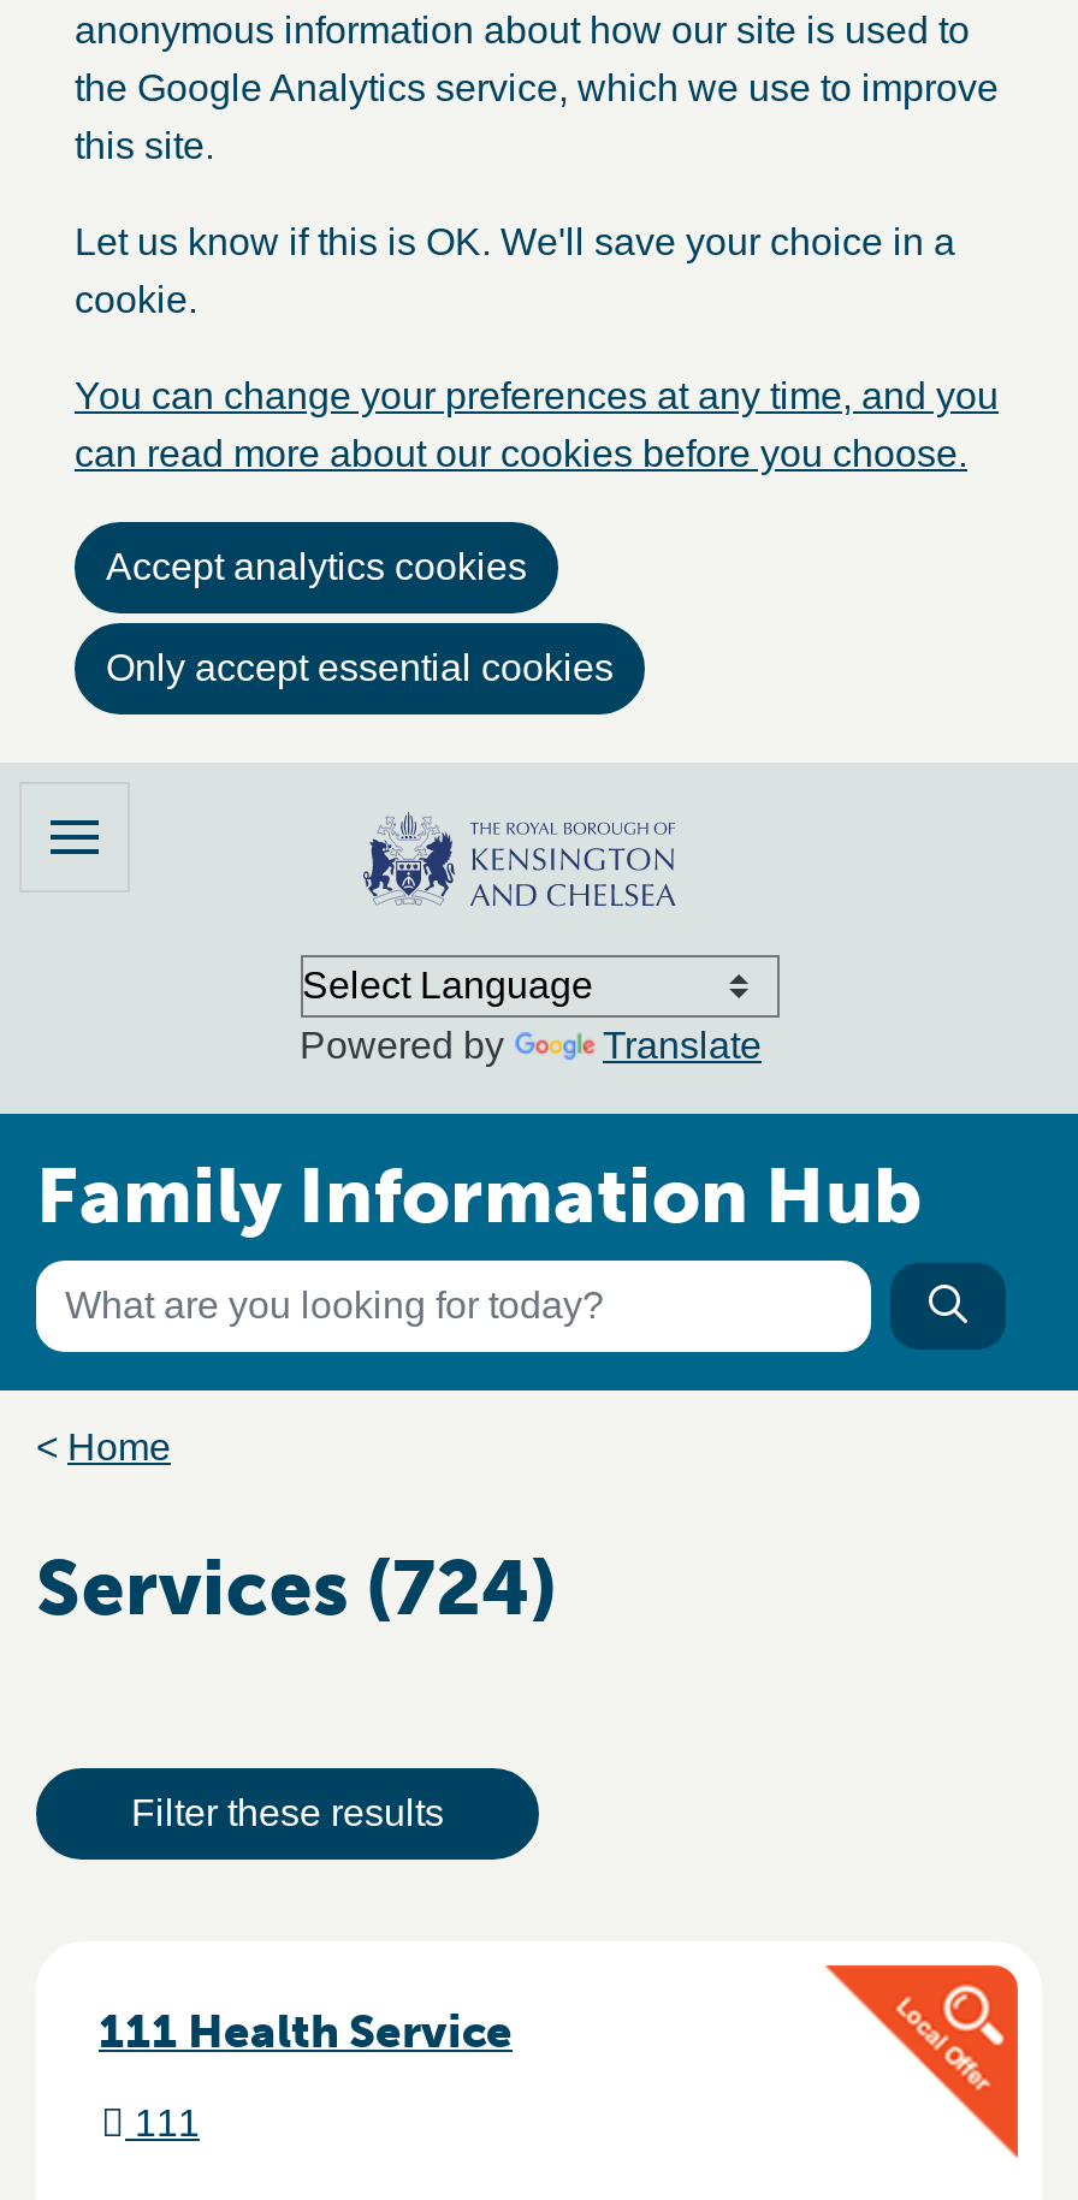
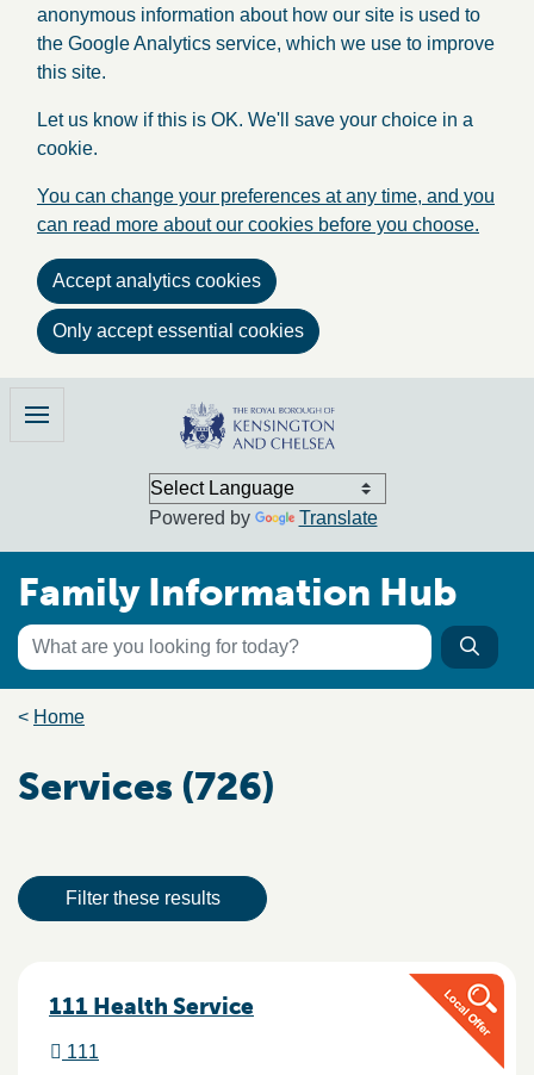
[36,1542,558,1633] Services (724) -> [18,764,275,809] Services (726)

